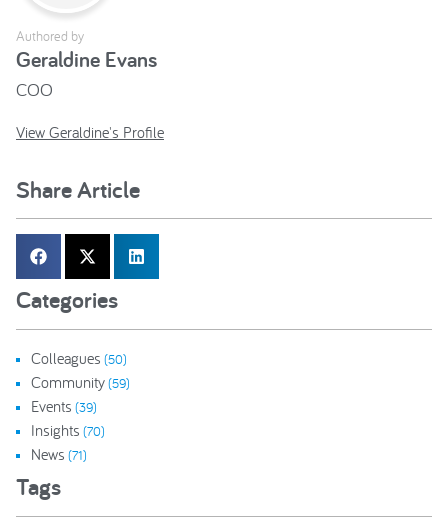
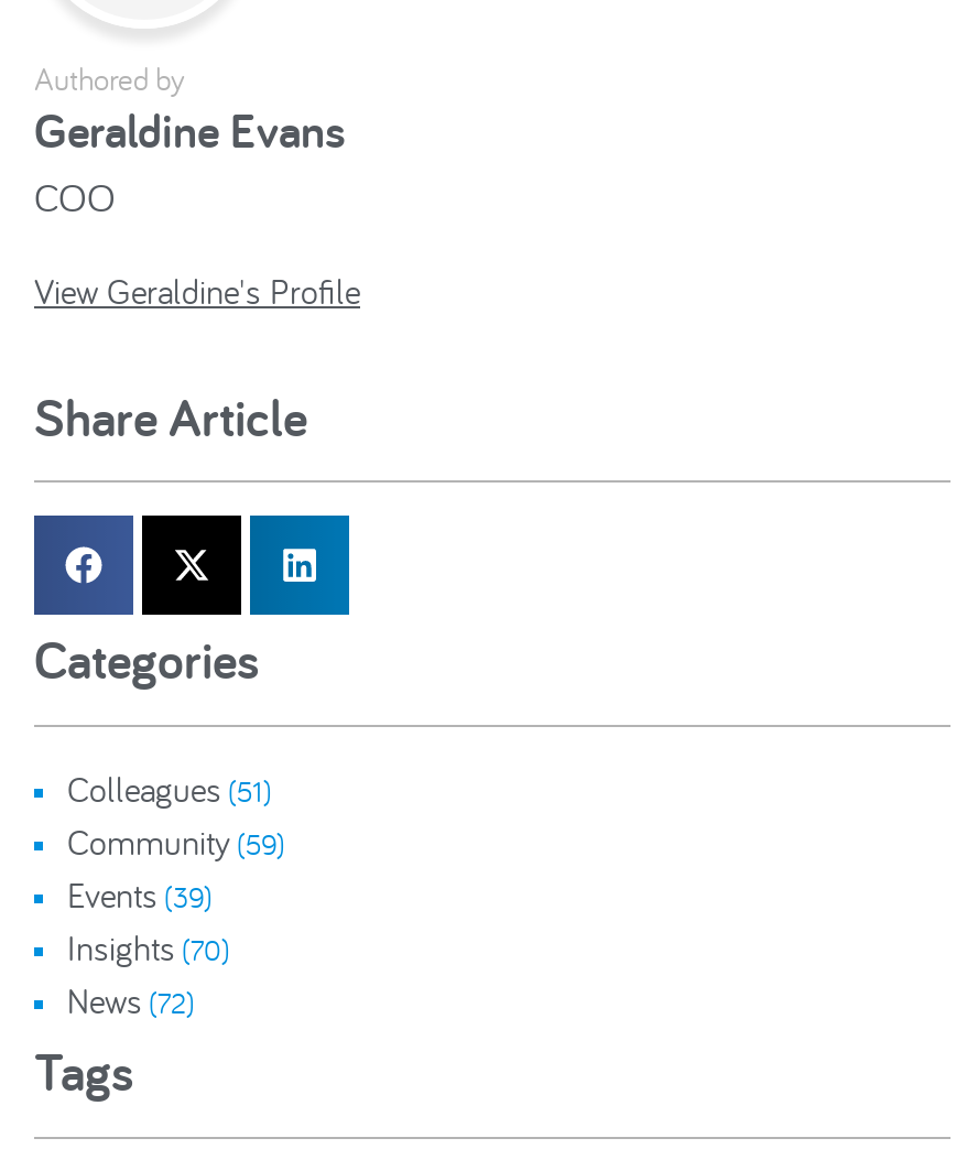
[31,348,127,368] Colleagues (50) -> [67,766,272,810] Colleagues (51)
[31,444,87,464] News (71) -> [67,978,195,1022] News (72)

